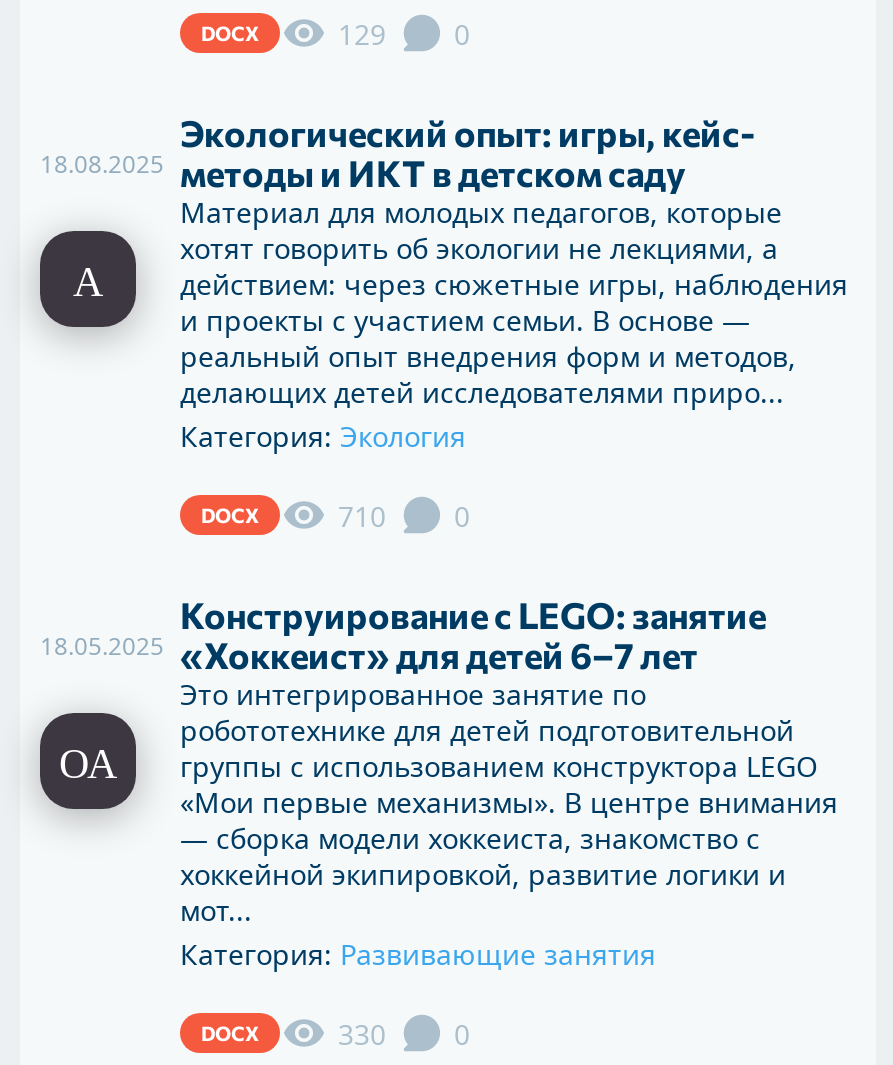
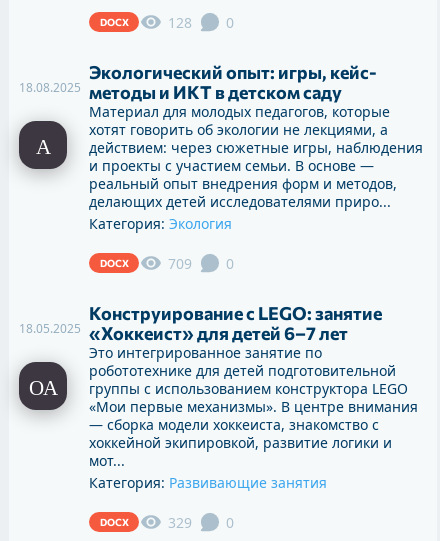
[338,15,470,53] 129 0 -> [168,13,234,32] 128 0
[338,497,470,535] 710 0 -> [168,254,234,273] 709 0
[338,1015,470,1053] 330 0 -> [168,513,234,532] 329 0

